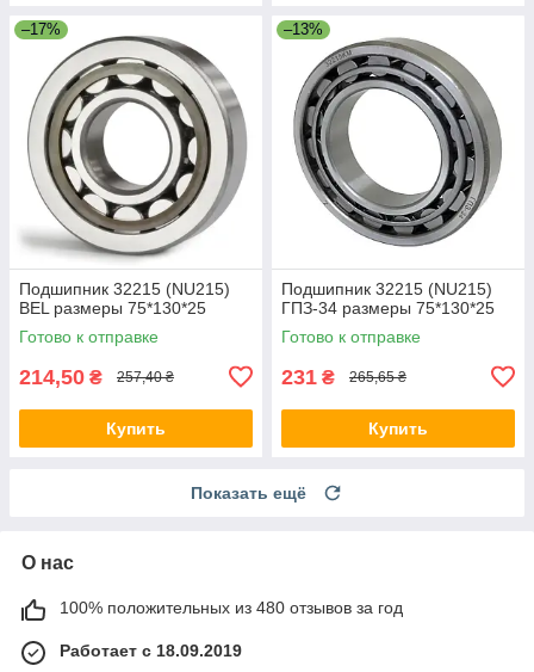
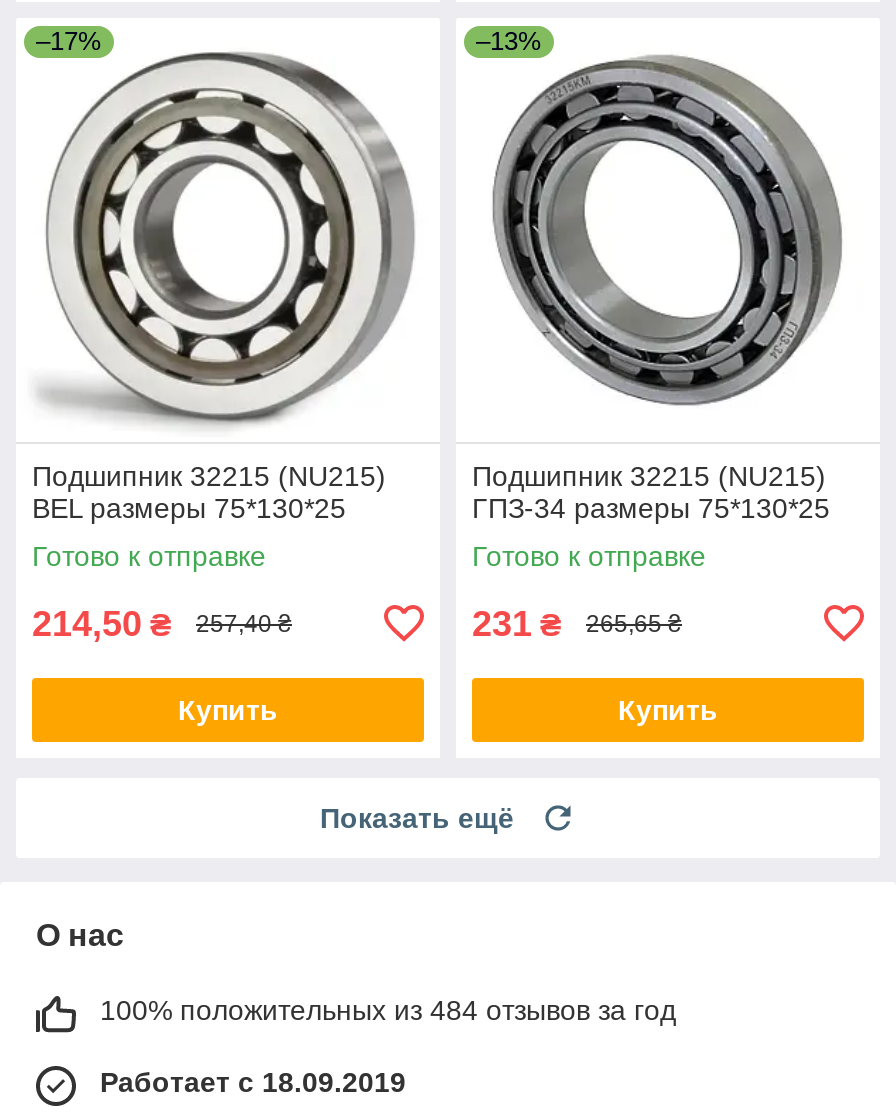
[60,598,403,617] 100% положительных из 480 отзывов за год -> [100,994,676,1026] 100% положительных из 484 отзывов за год

